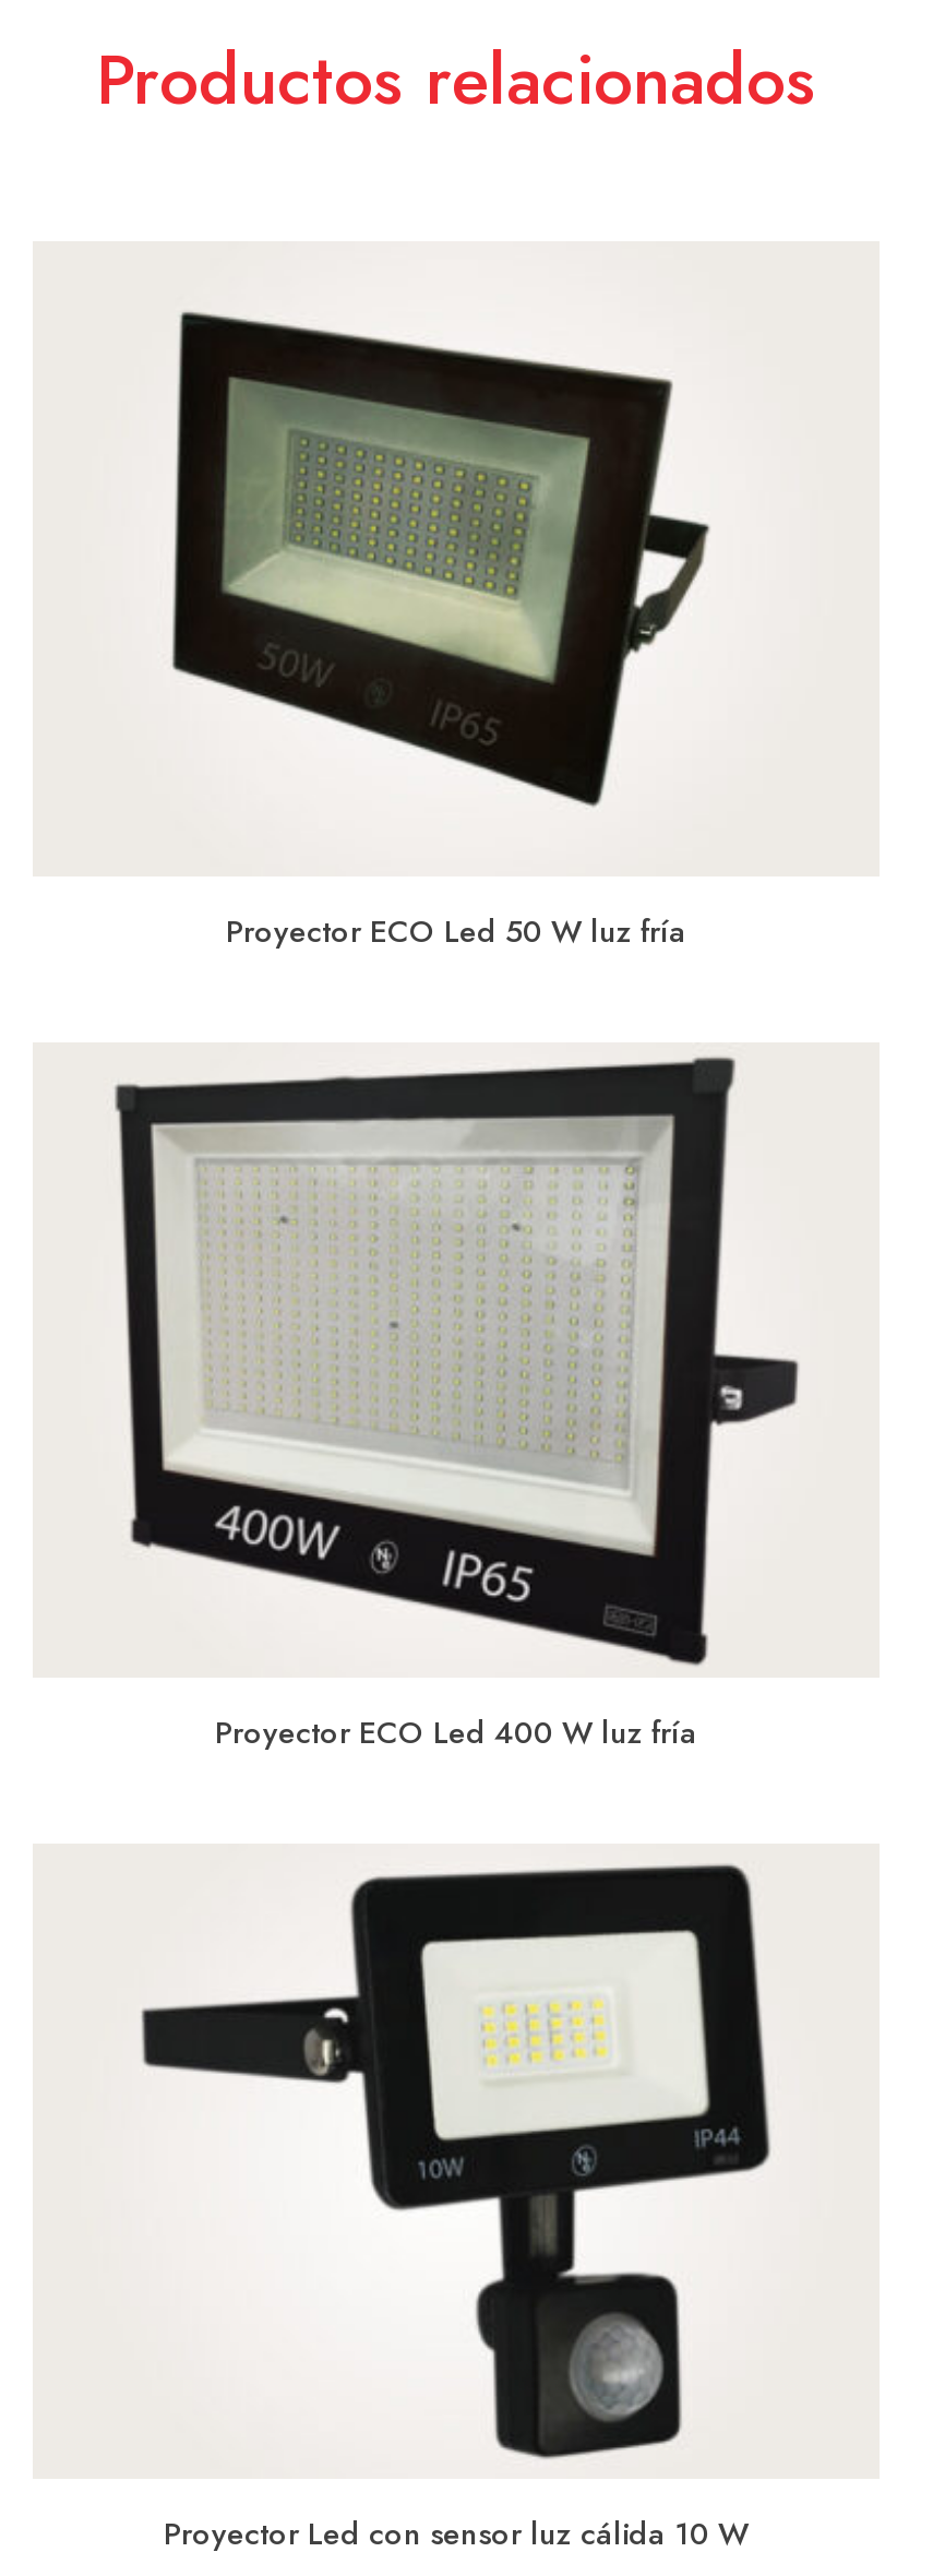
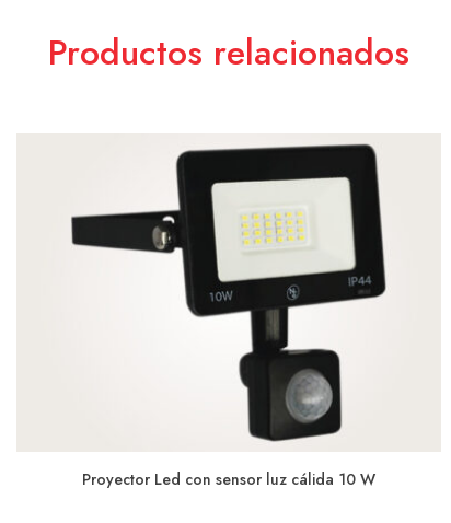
[170,311,711,809] [image] -> none
[226,909,686,952] Proyector ECO Led 50 W luz fría -> none
[111,1053,801,1753] [image] | Proyector ECO Led 400 W luz fría -> none

